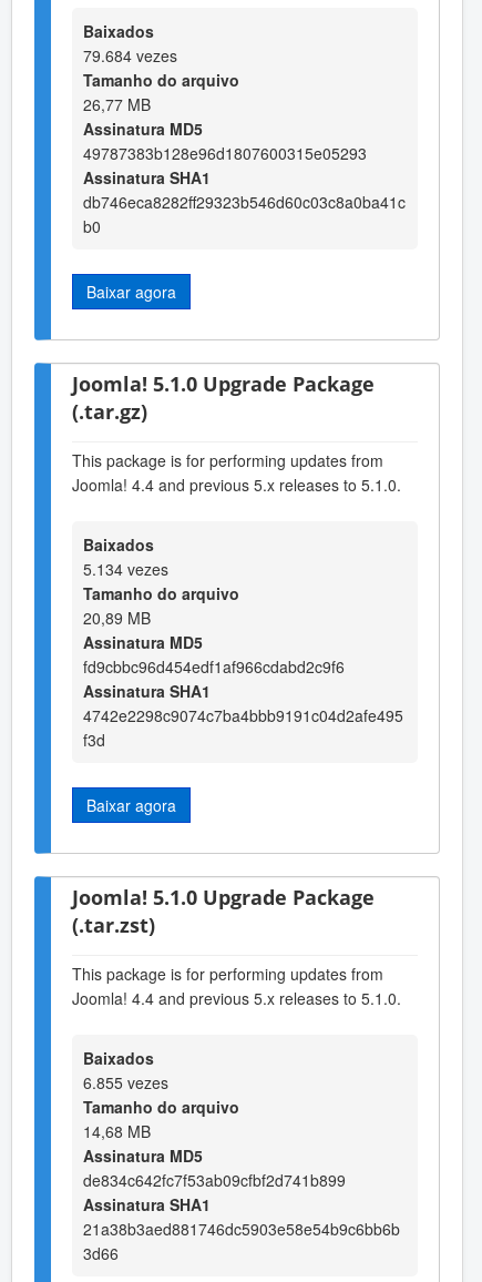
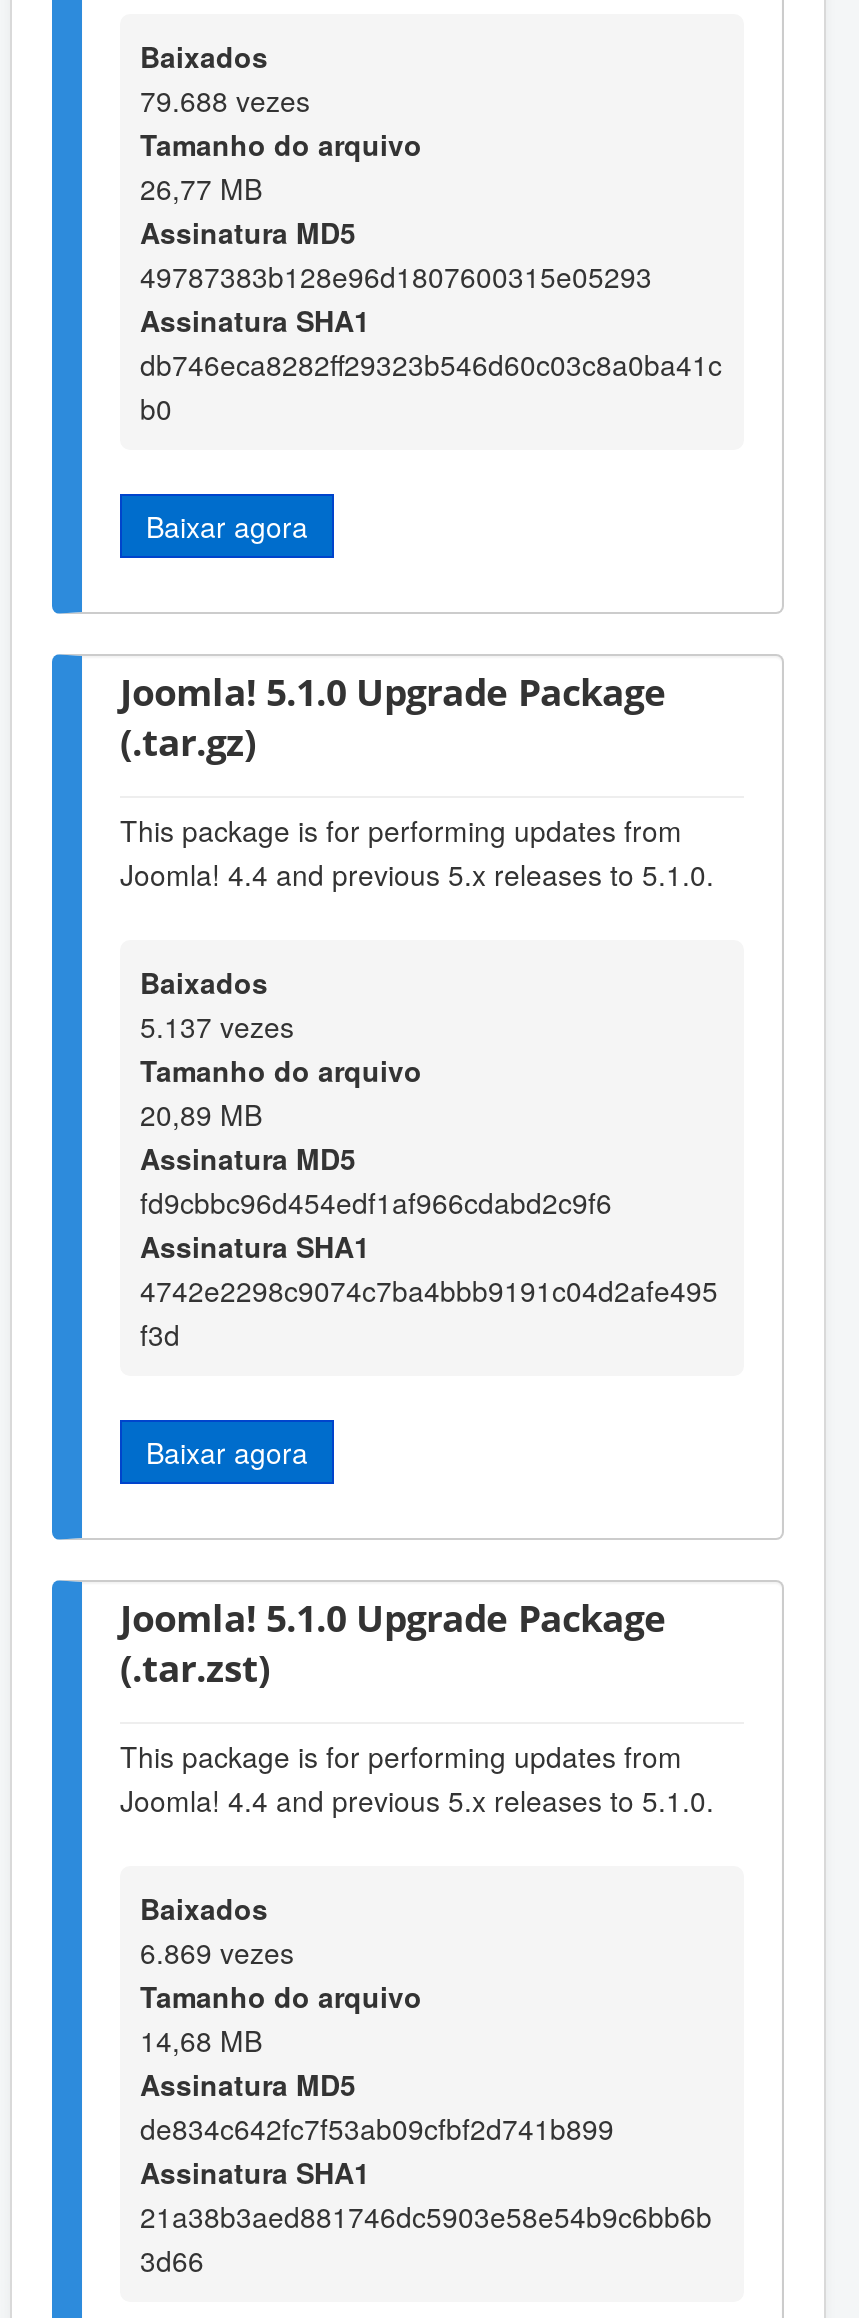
[83,44,177,66] 79.684 vezes -> [140,79,310,119] 79.688 vezes
[83,558,168,580] 5.134 vezes -> [140,1006,294,1046] 5.137 vezes
[83,1072,168,1094] 6.855 vezes -> [140,1933,294,1973] 6.869 vezes

